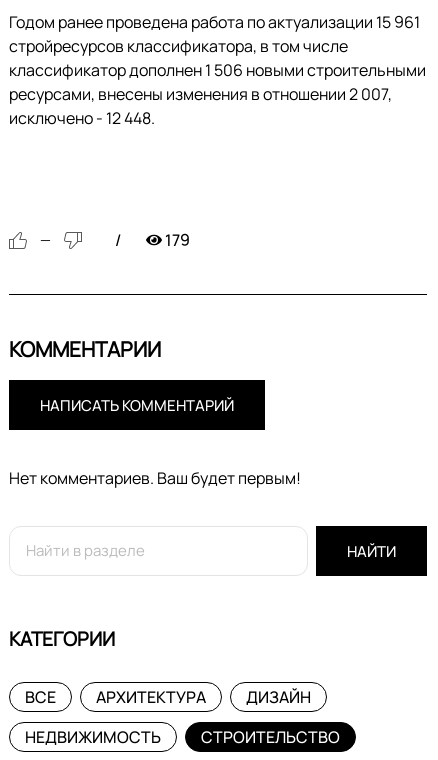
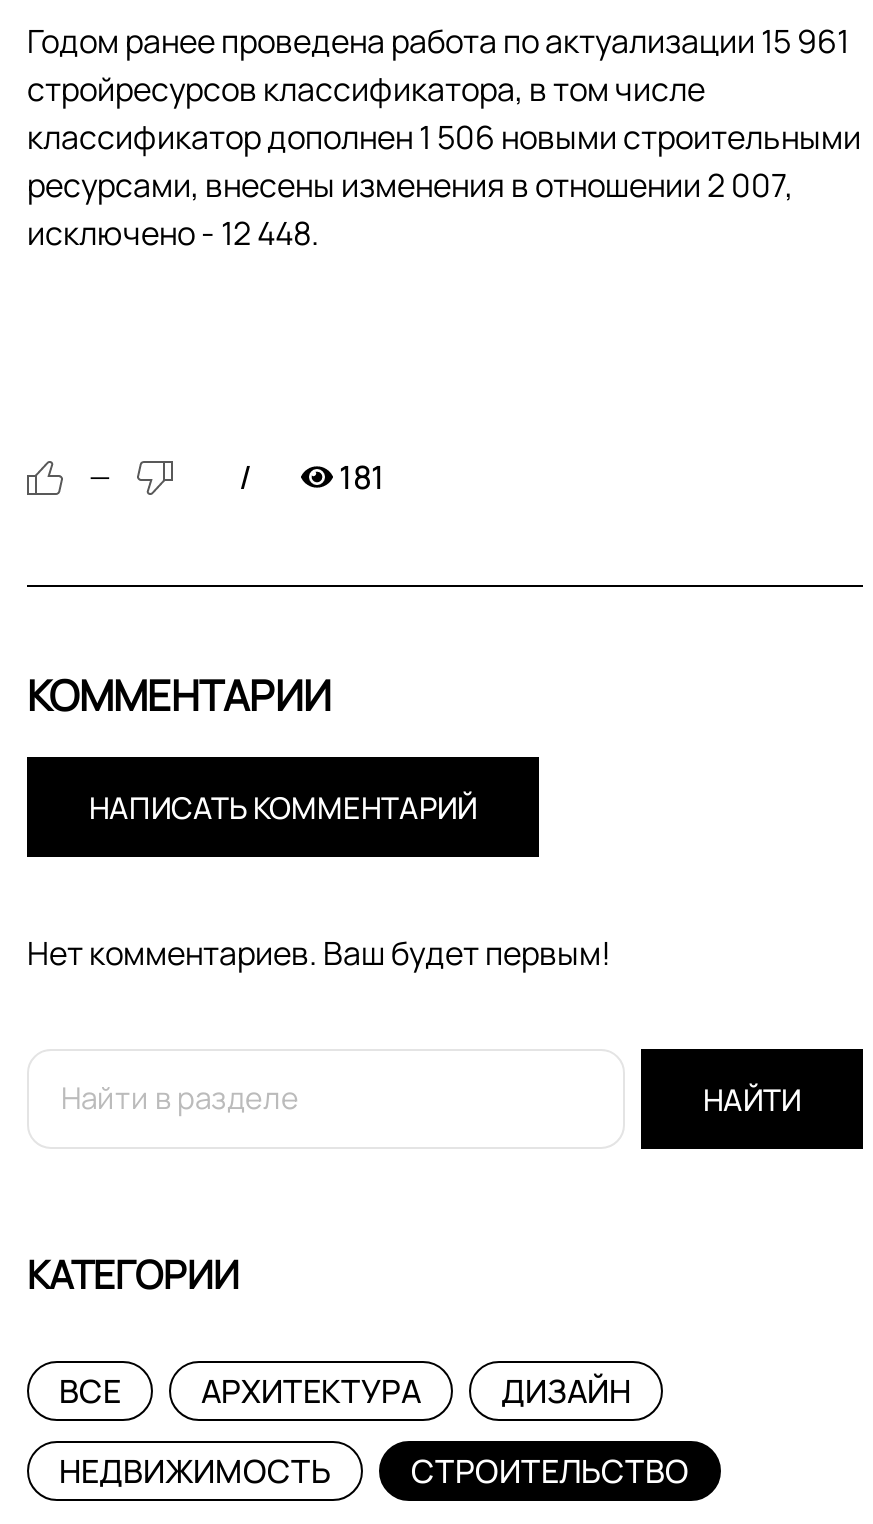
[165,229,190,251] 179 -> [339,455,385,499] 181

